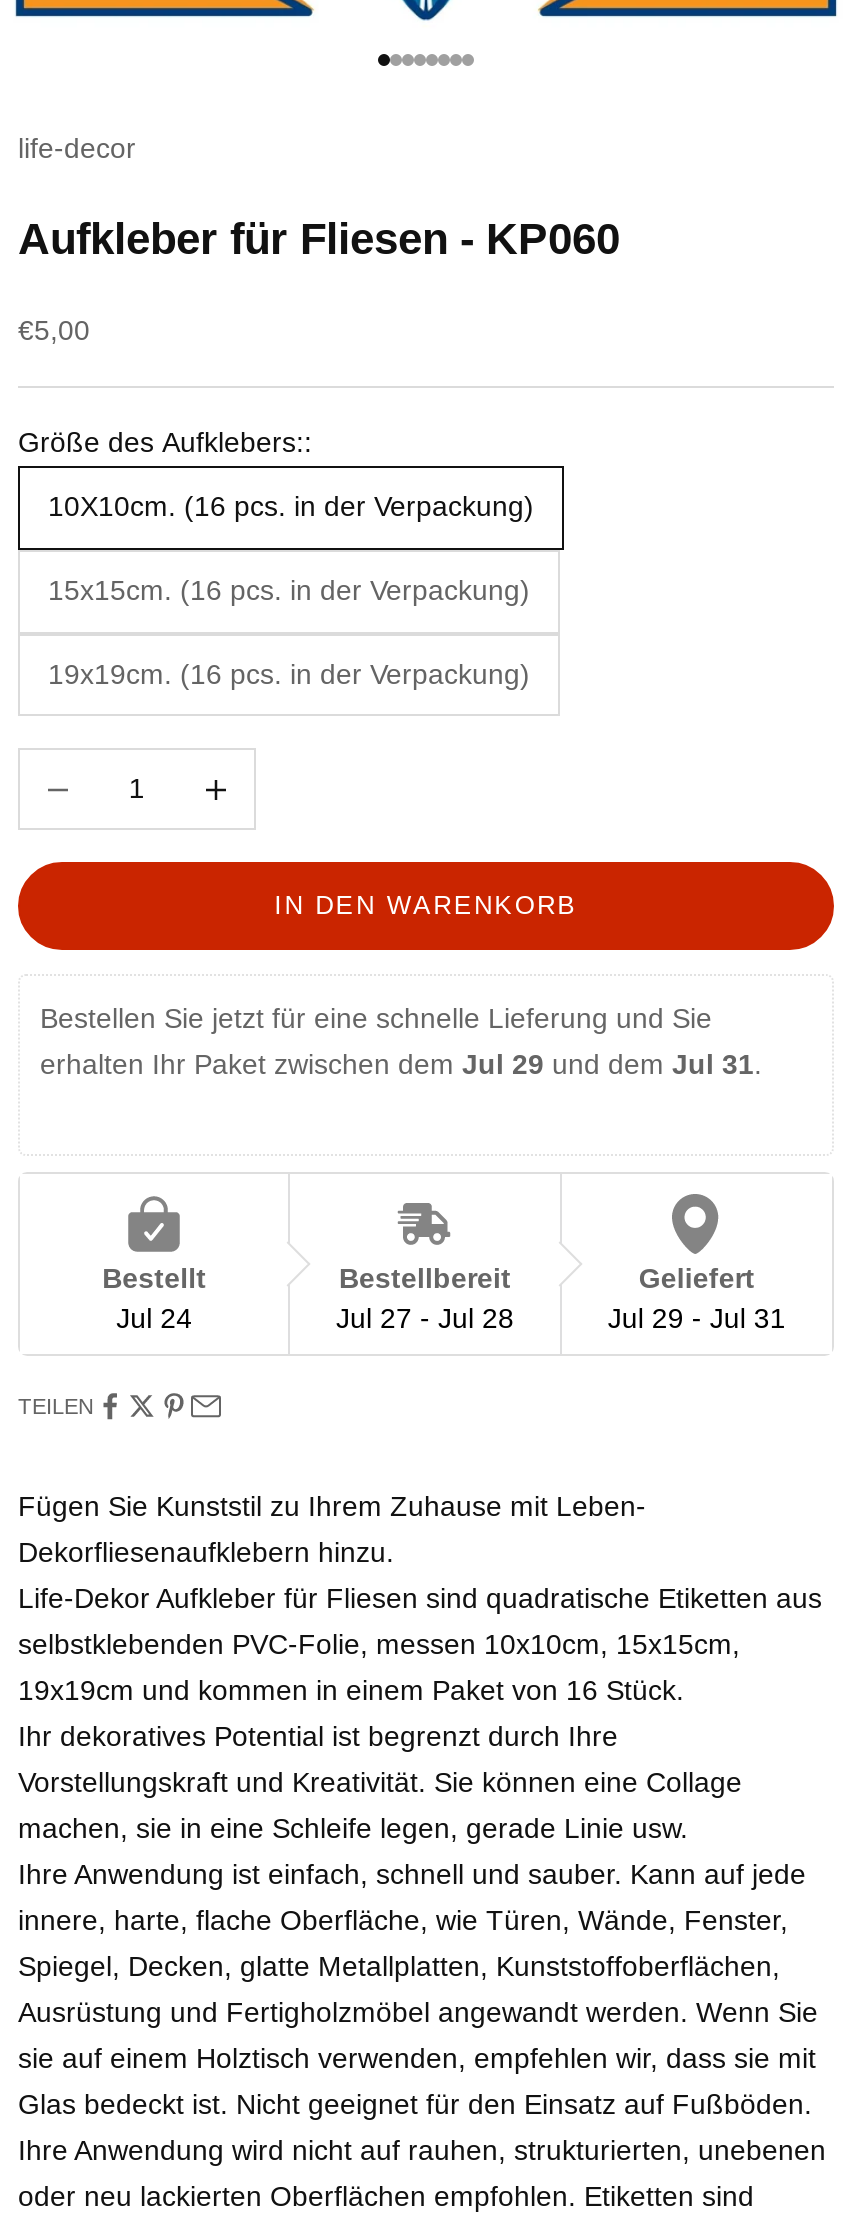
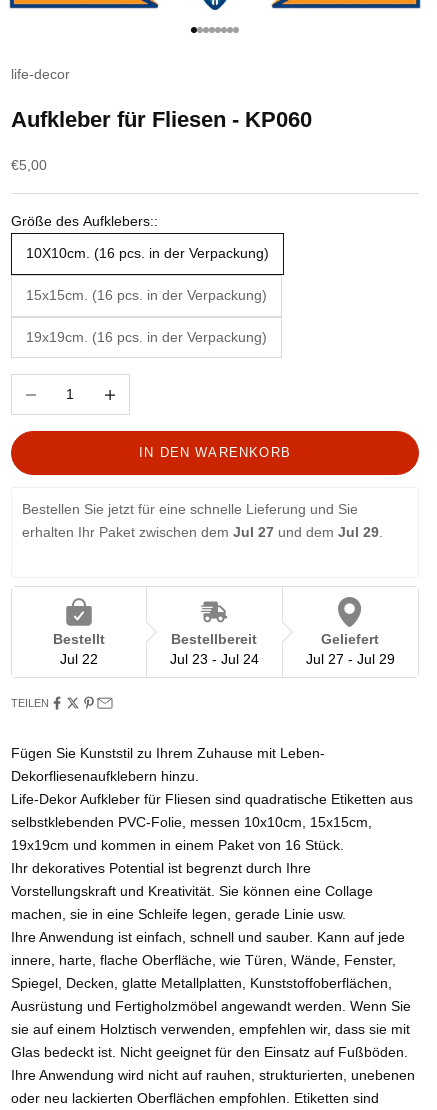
[40,1047,762,1079] erhalten Ihr Paket zwischen dem Jul 29 und dem Jul 31. -> [22,523,383,539] erhalten Ihr Paket zwischen dem Jul 27 und dem Jul 29.
[116,1301,192,1333] Jul 24 -> [60,650,98,666] Jul 22
[336,1301,514,1333] Jul 27 - Jul 28 -> [170,650,259,666] Jul 23 - Jul 24
[608,1301,786,1333] Jul 29 - Jul 31 -> [306,650,395,666] Jul 27 - Jul 29

